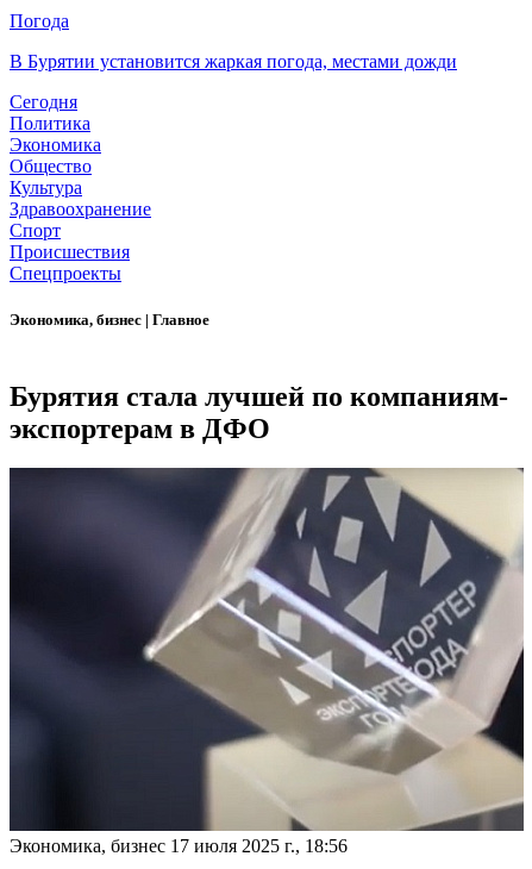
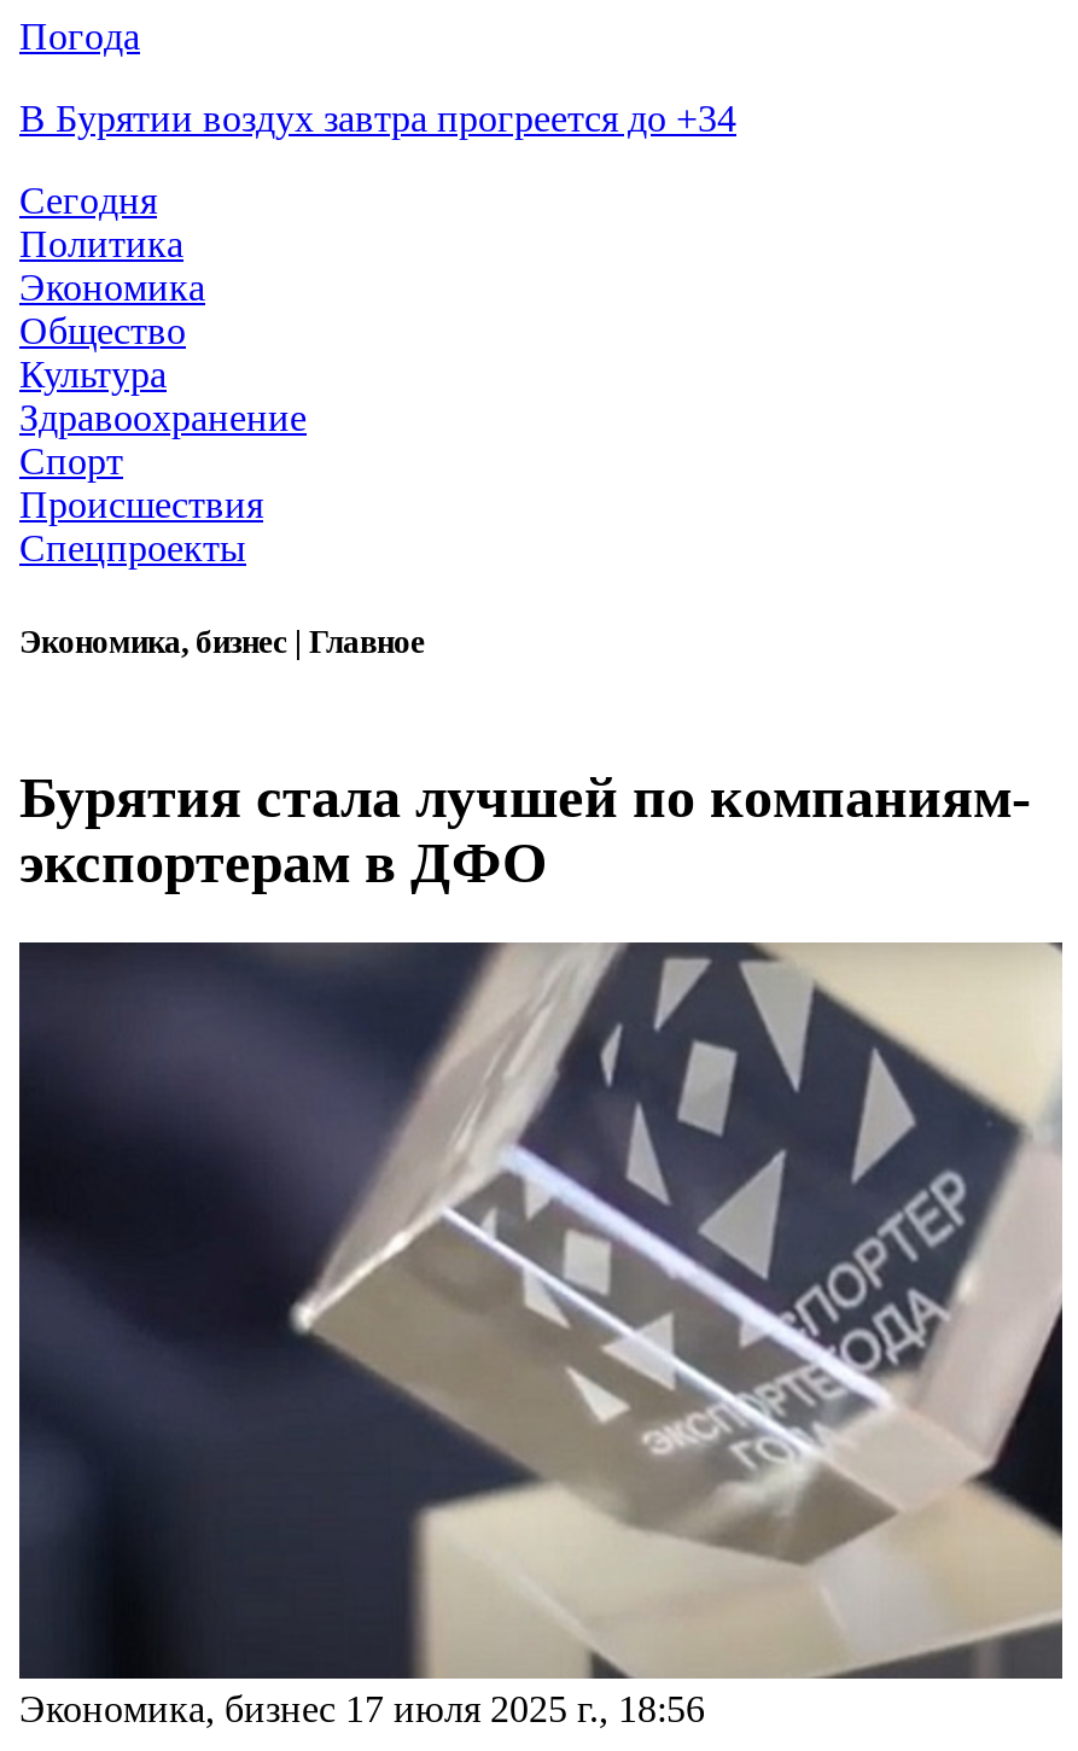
[10,52,457,72] В Бурятии установится жаркая погода, местами дожди -> [19,98,736,140] В Бурятии воздух завтра прогреется до +34

